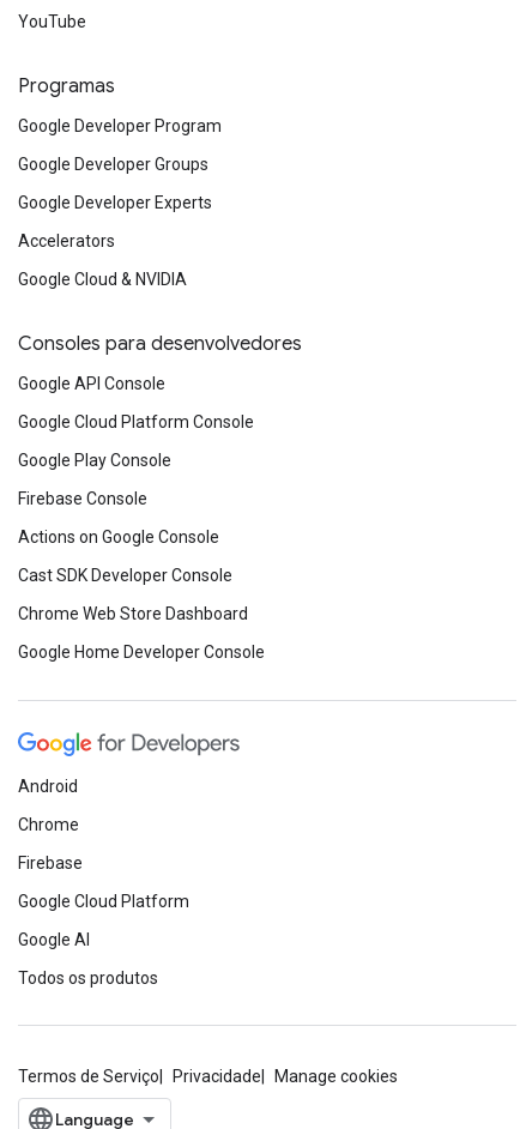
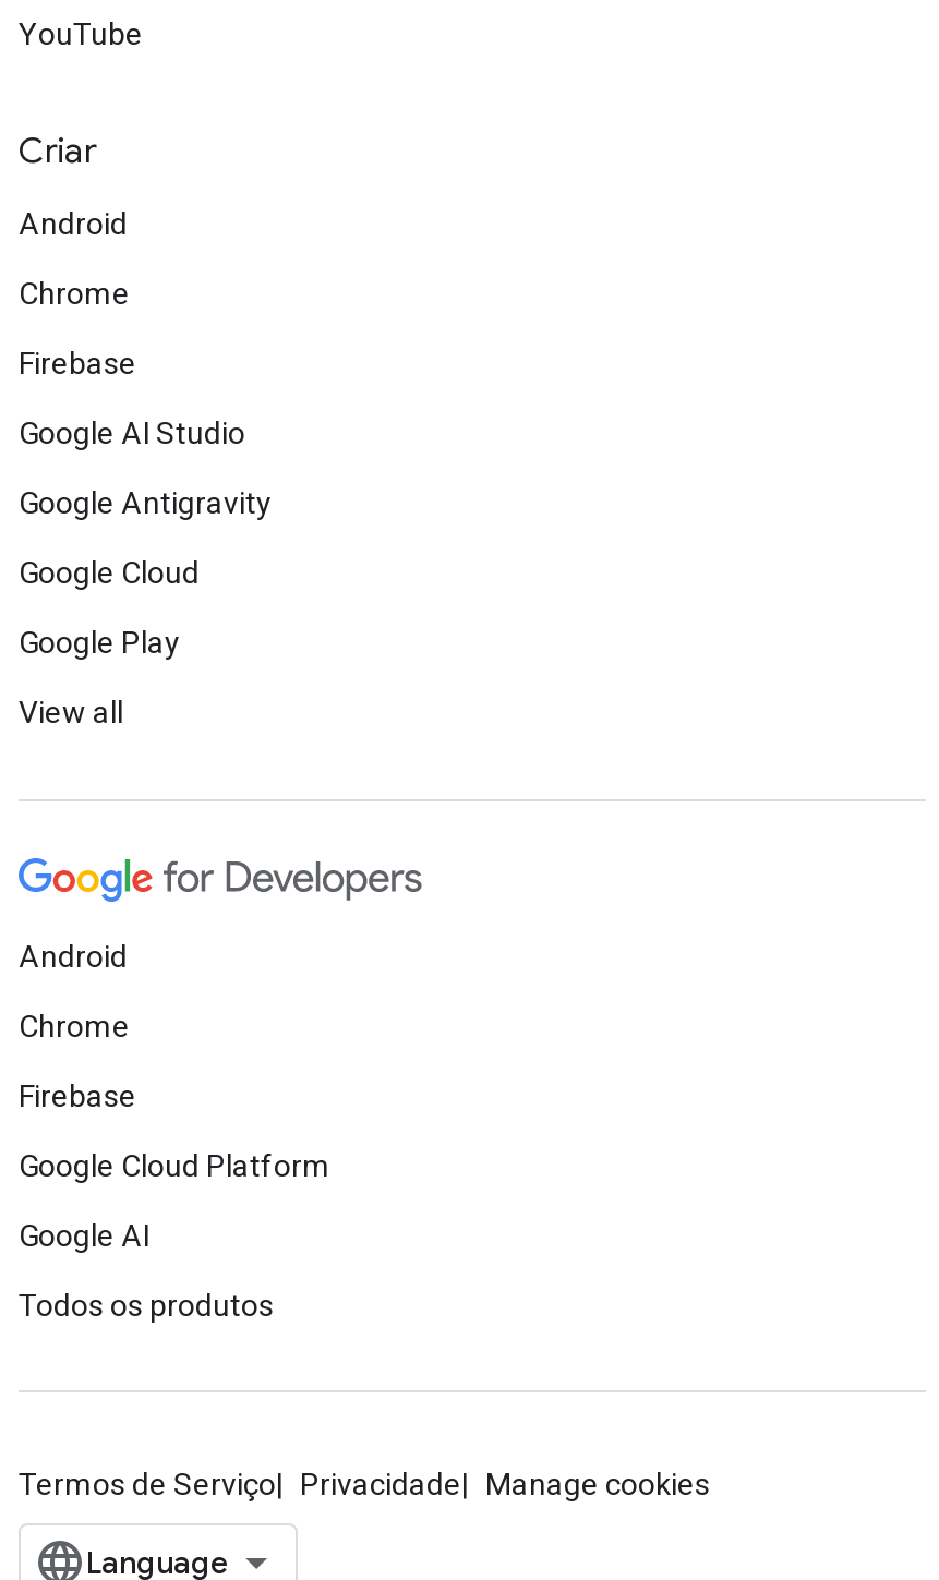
[18,74,302,662] Programas | Google Developer Program | Google Developer Groups | Google Developer Experts | Accelerators | Google Cloud & NVIDIA | Consoles para desenvolvedores | Google API Console | Google Cloud Platform Console | Google Play Console | Firebase Console | Actions on Google Console | Cast SDK Developer Console | Chrome Web Store Dashboard | Google Home Developer Console -> [19,130,272,729] Criar | Android | Chrome | Firebase | Google AI Studio | Google Antigravity | Google Cloud | Google Play | View all

